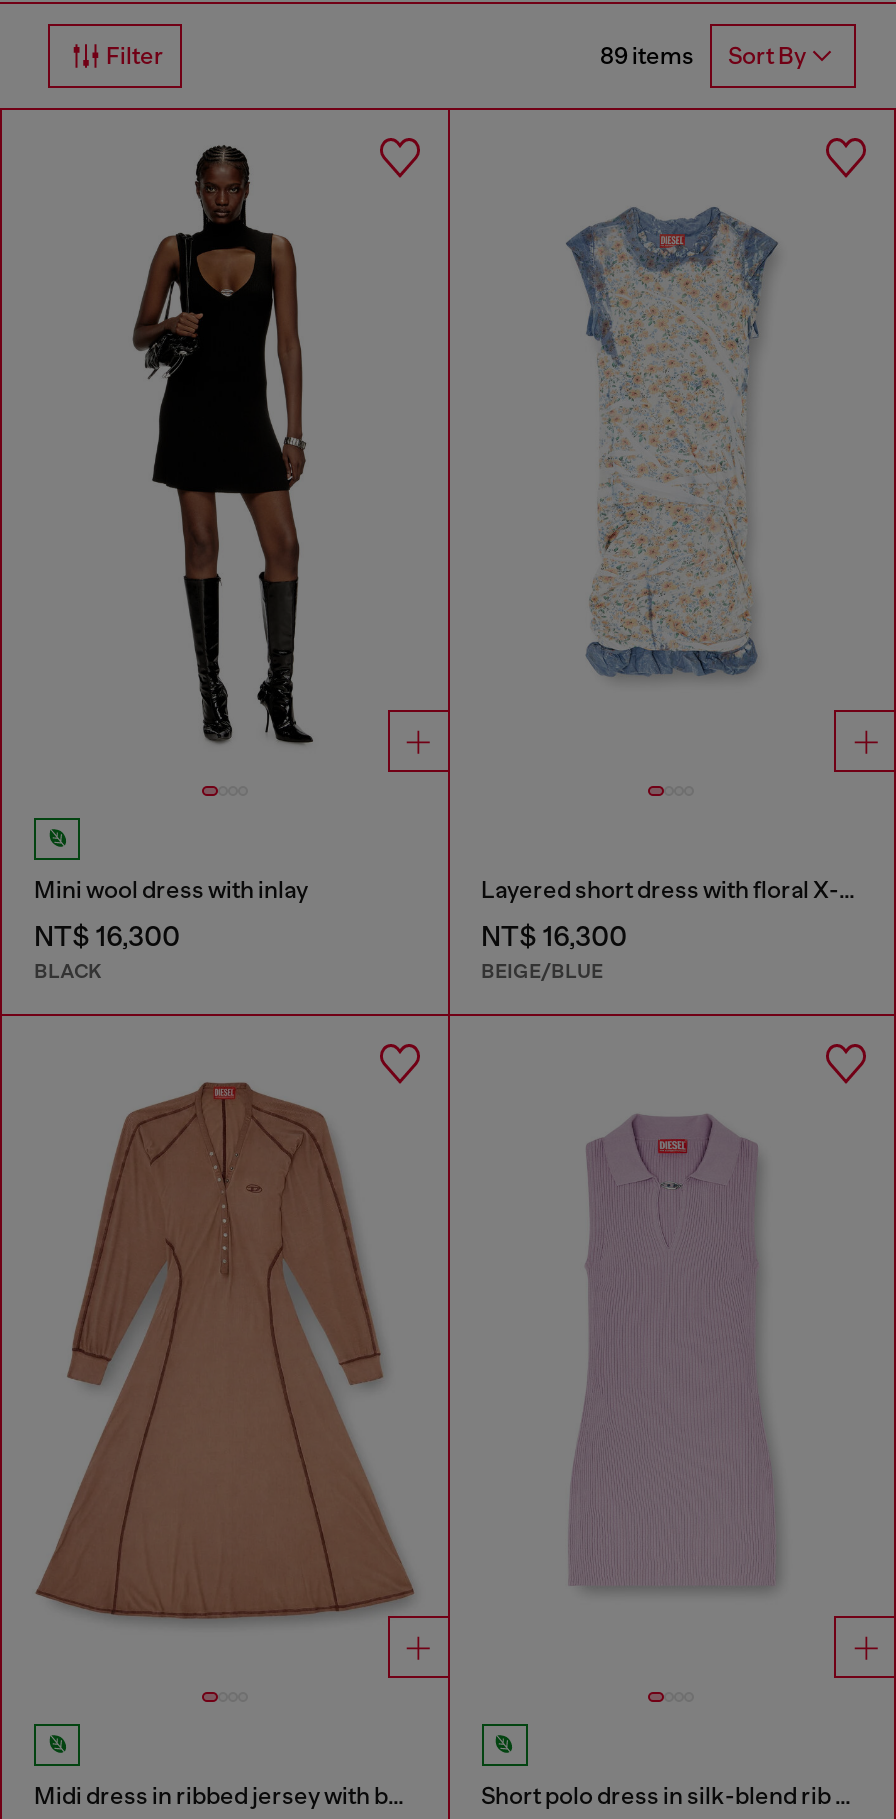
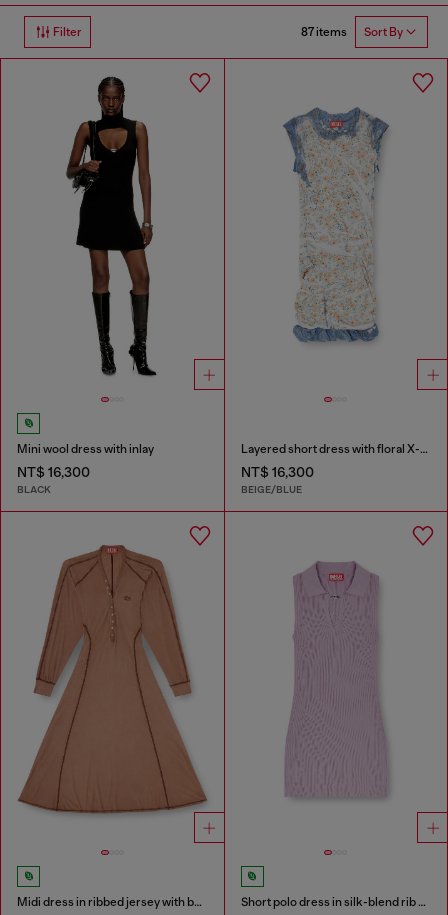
[600,41,806,70] 89 items Sort By -> [301,24,403,39] 87 items Sort By

